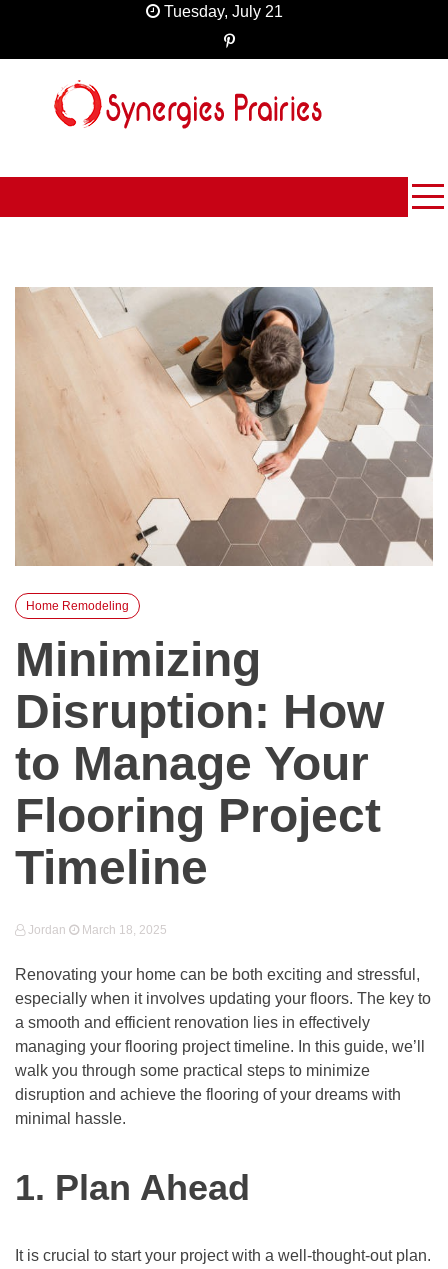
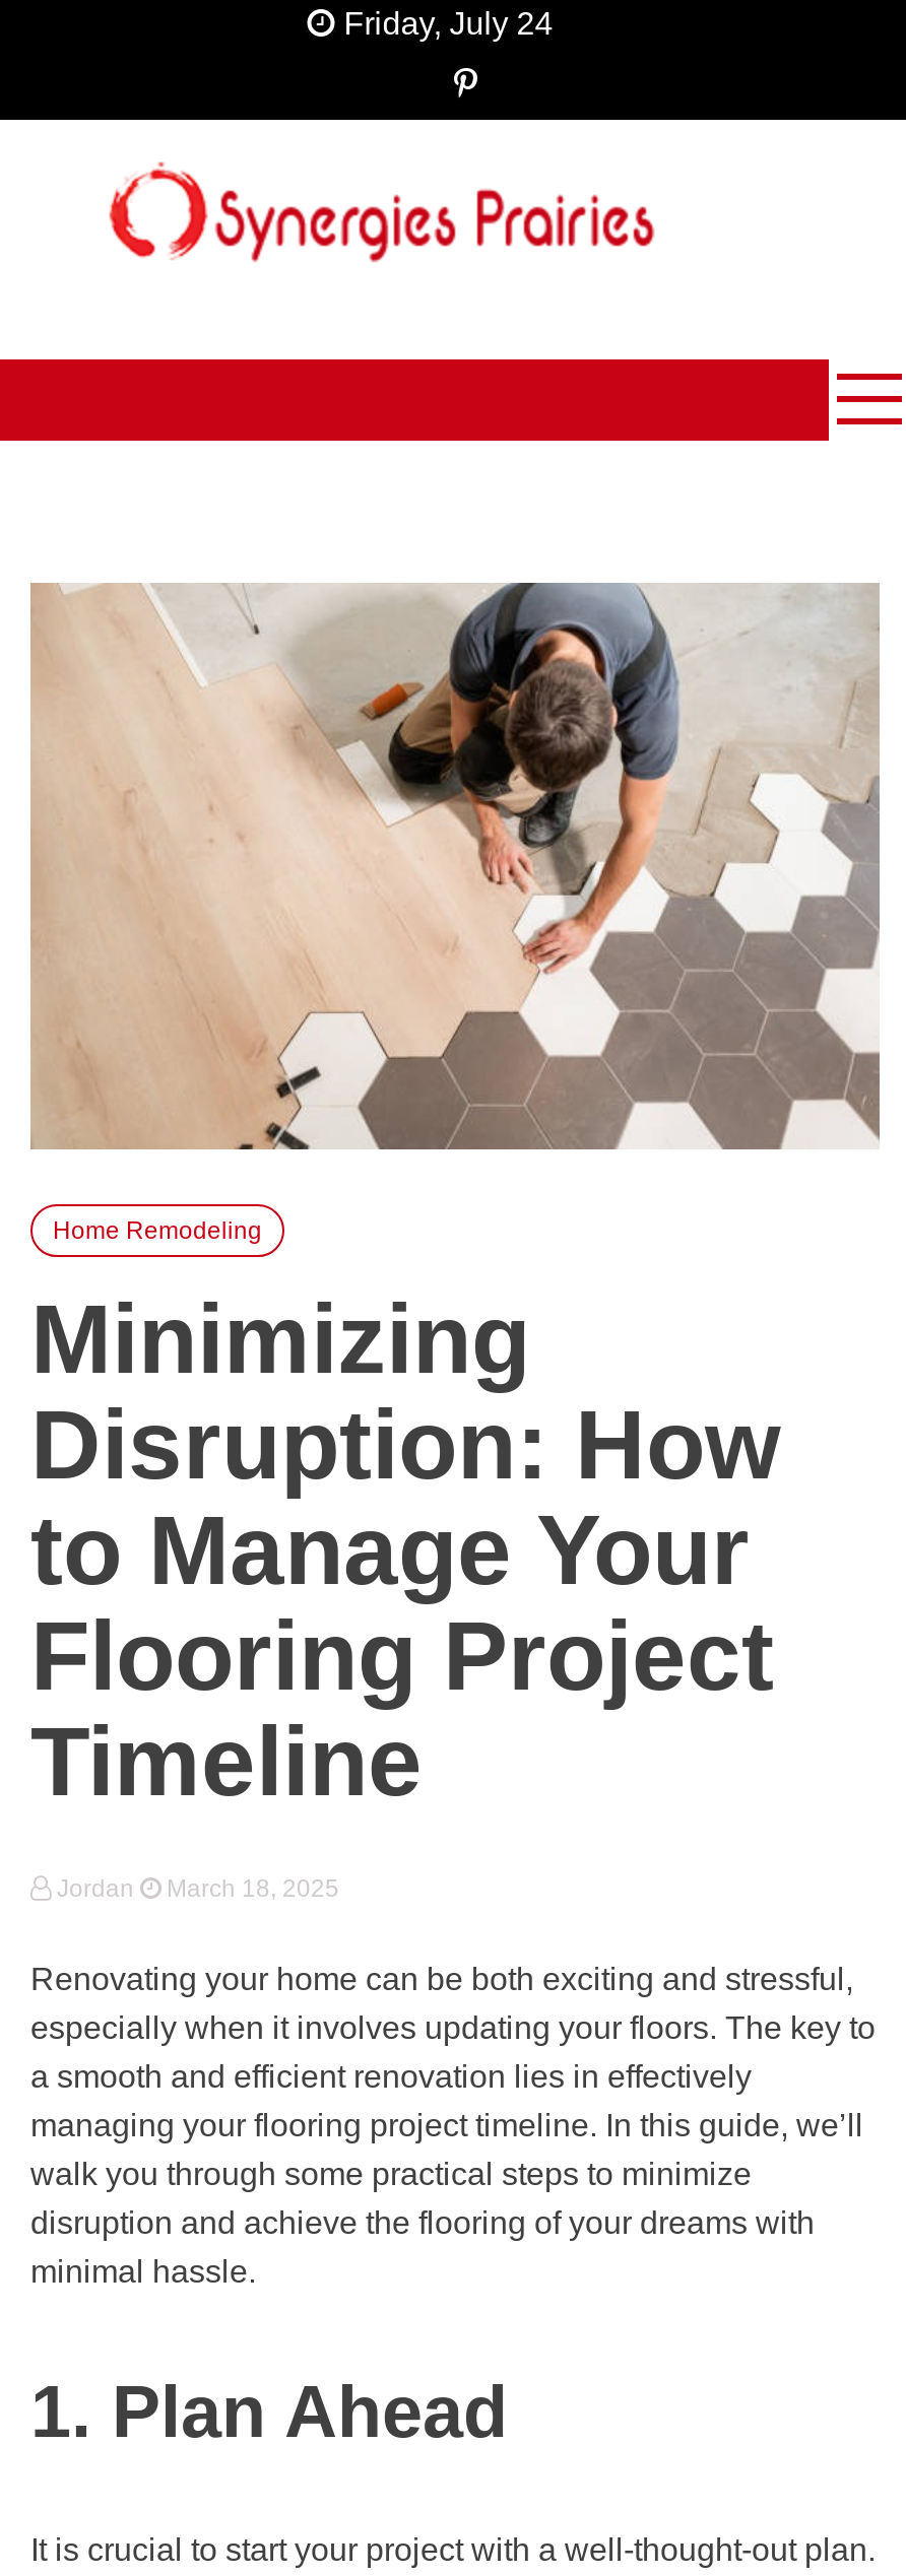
[159,3,282,20] Tuesday, July 21 -> [336,6,553,41] Friday, July 24

